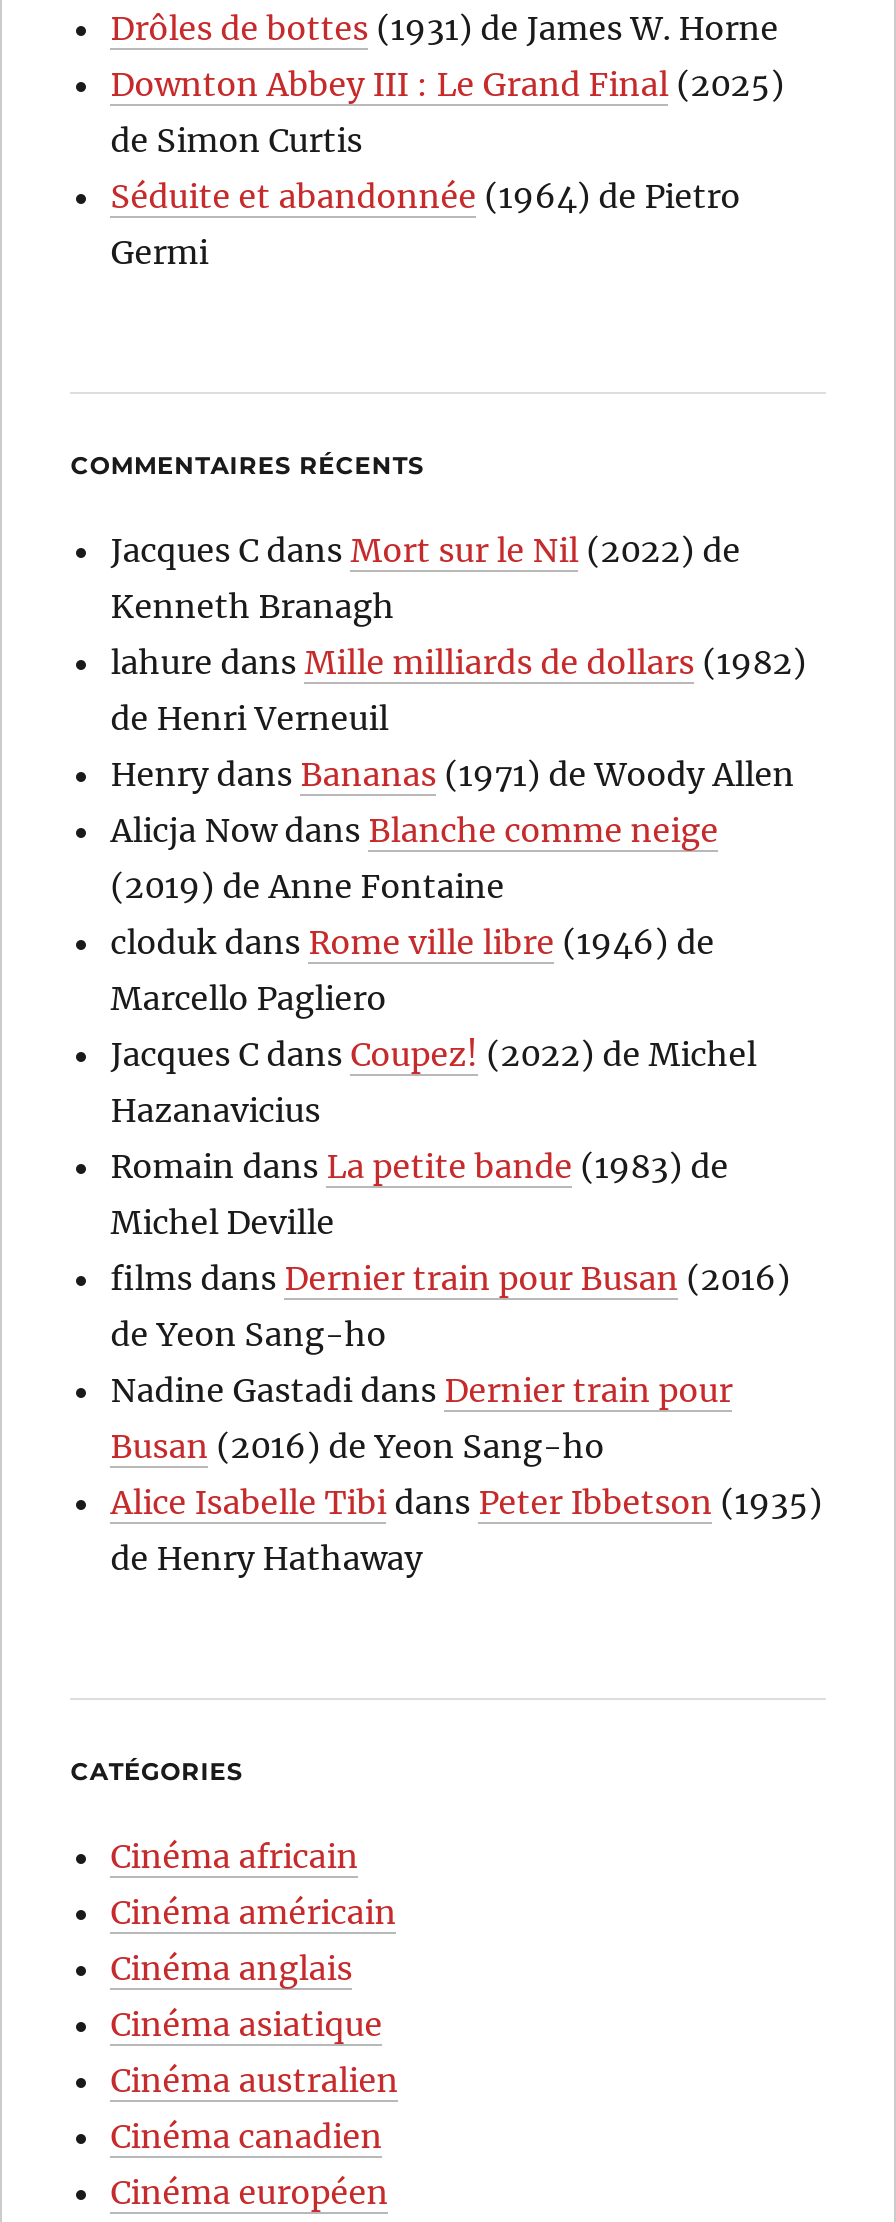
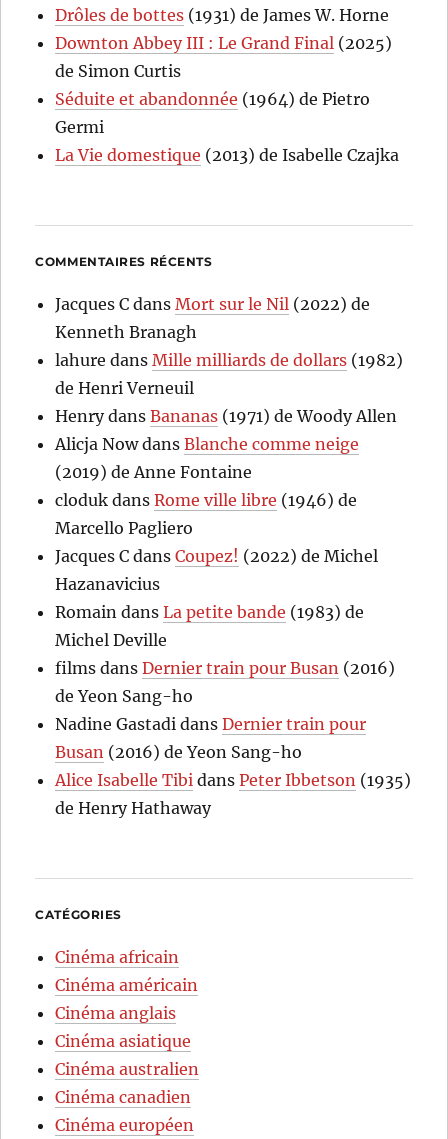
none -> [55,144,399,164] La Vie domestique (2013) de Isabelle Czajka

